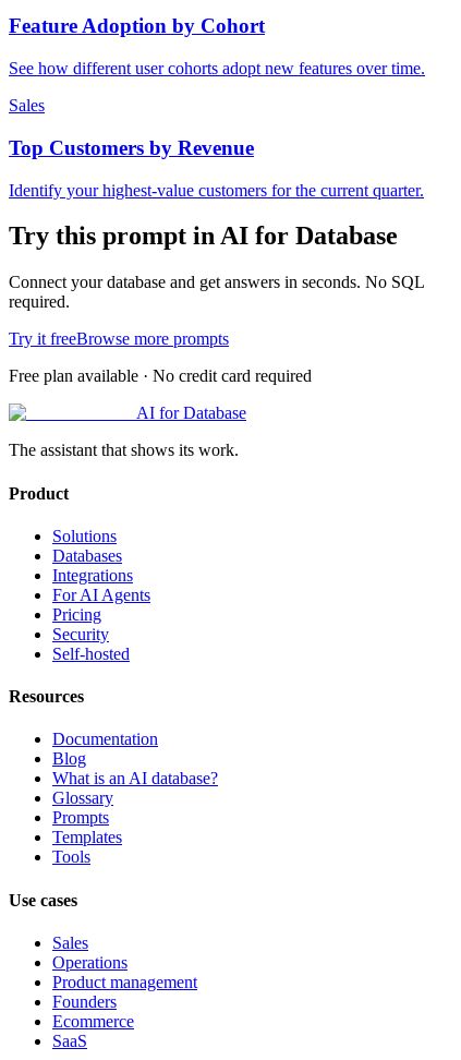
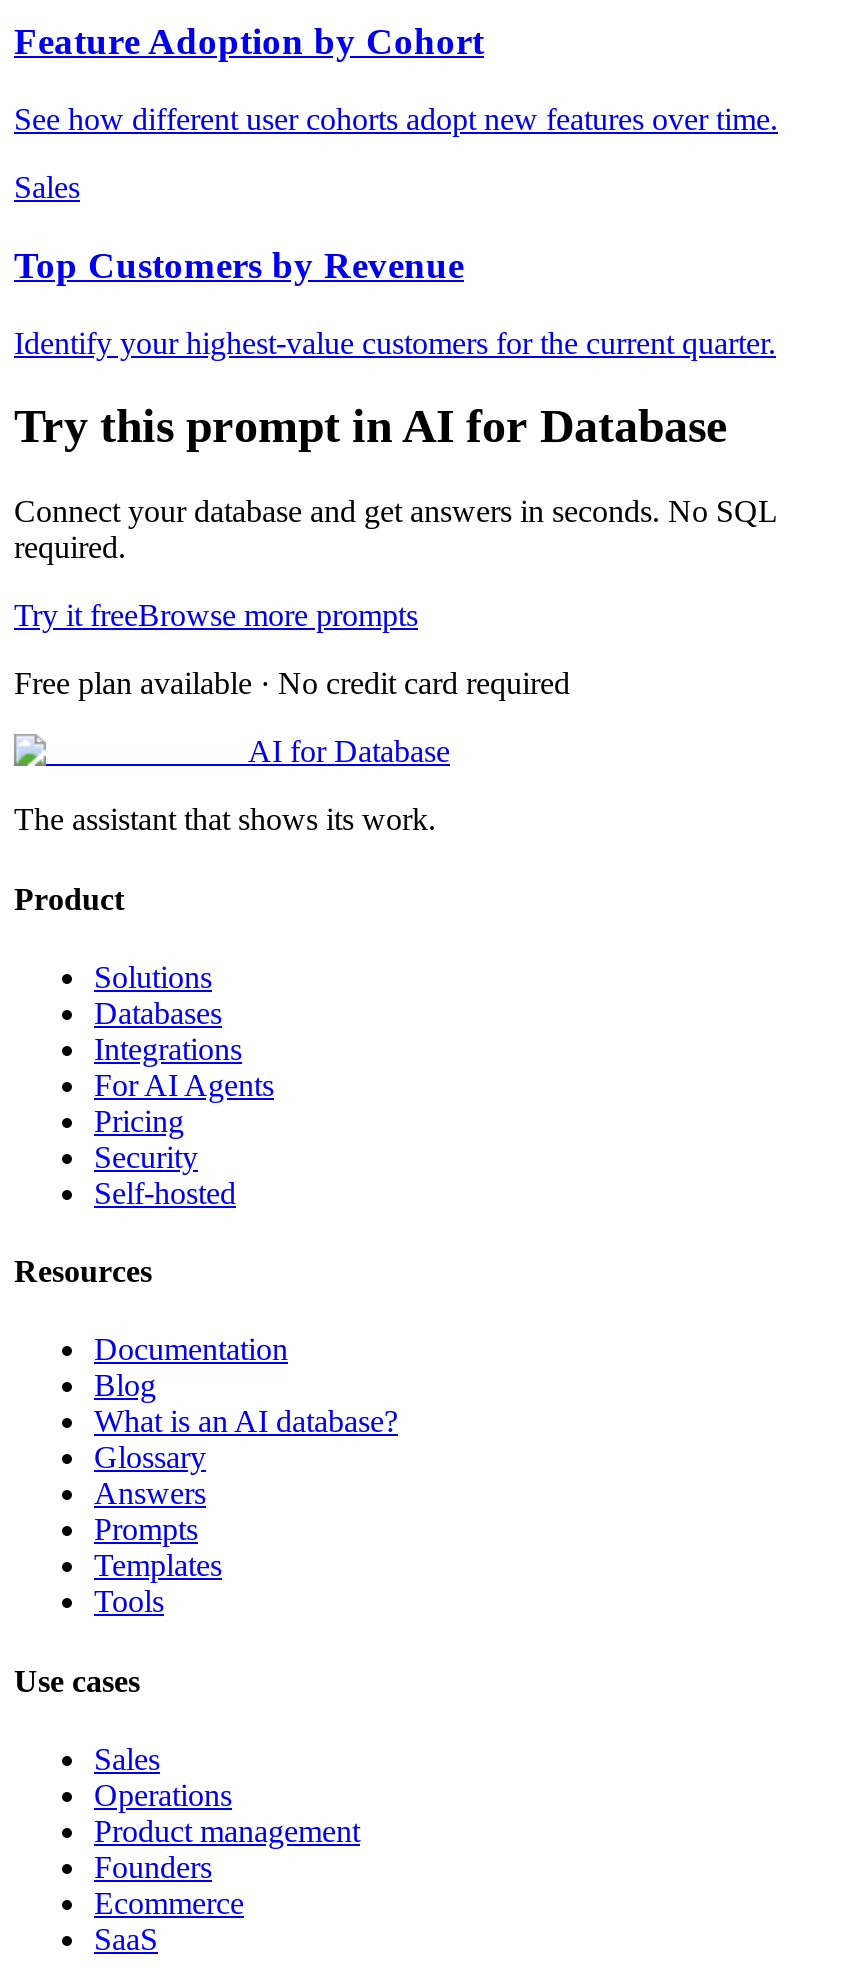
none -> [94,1477,206,1511] Answers

